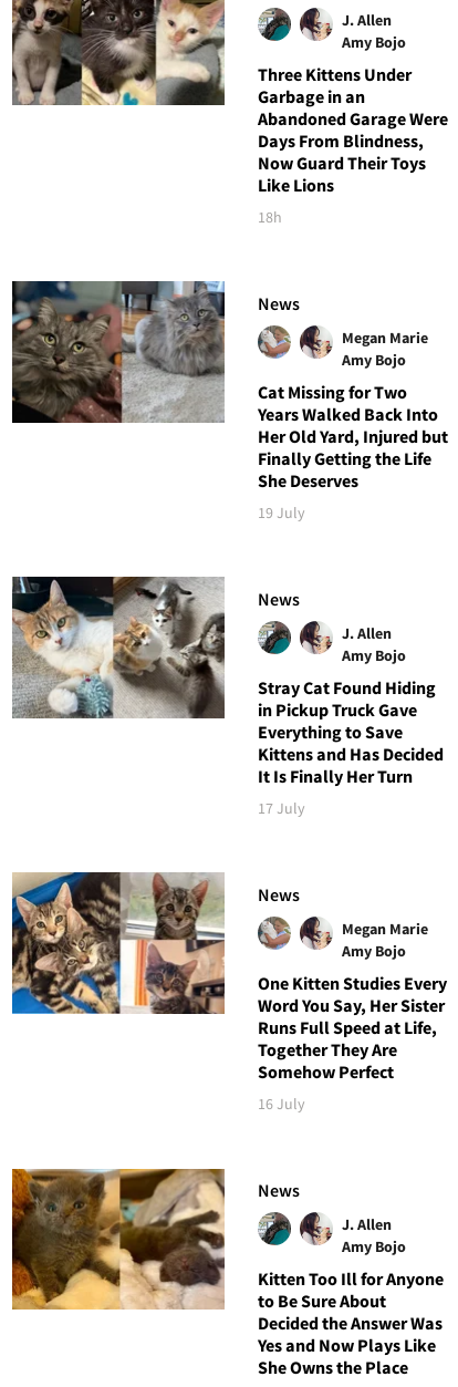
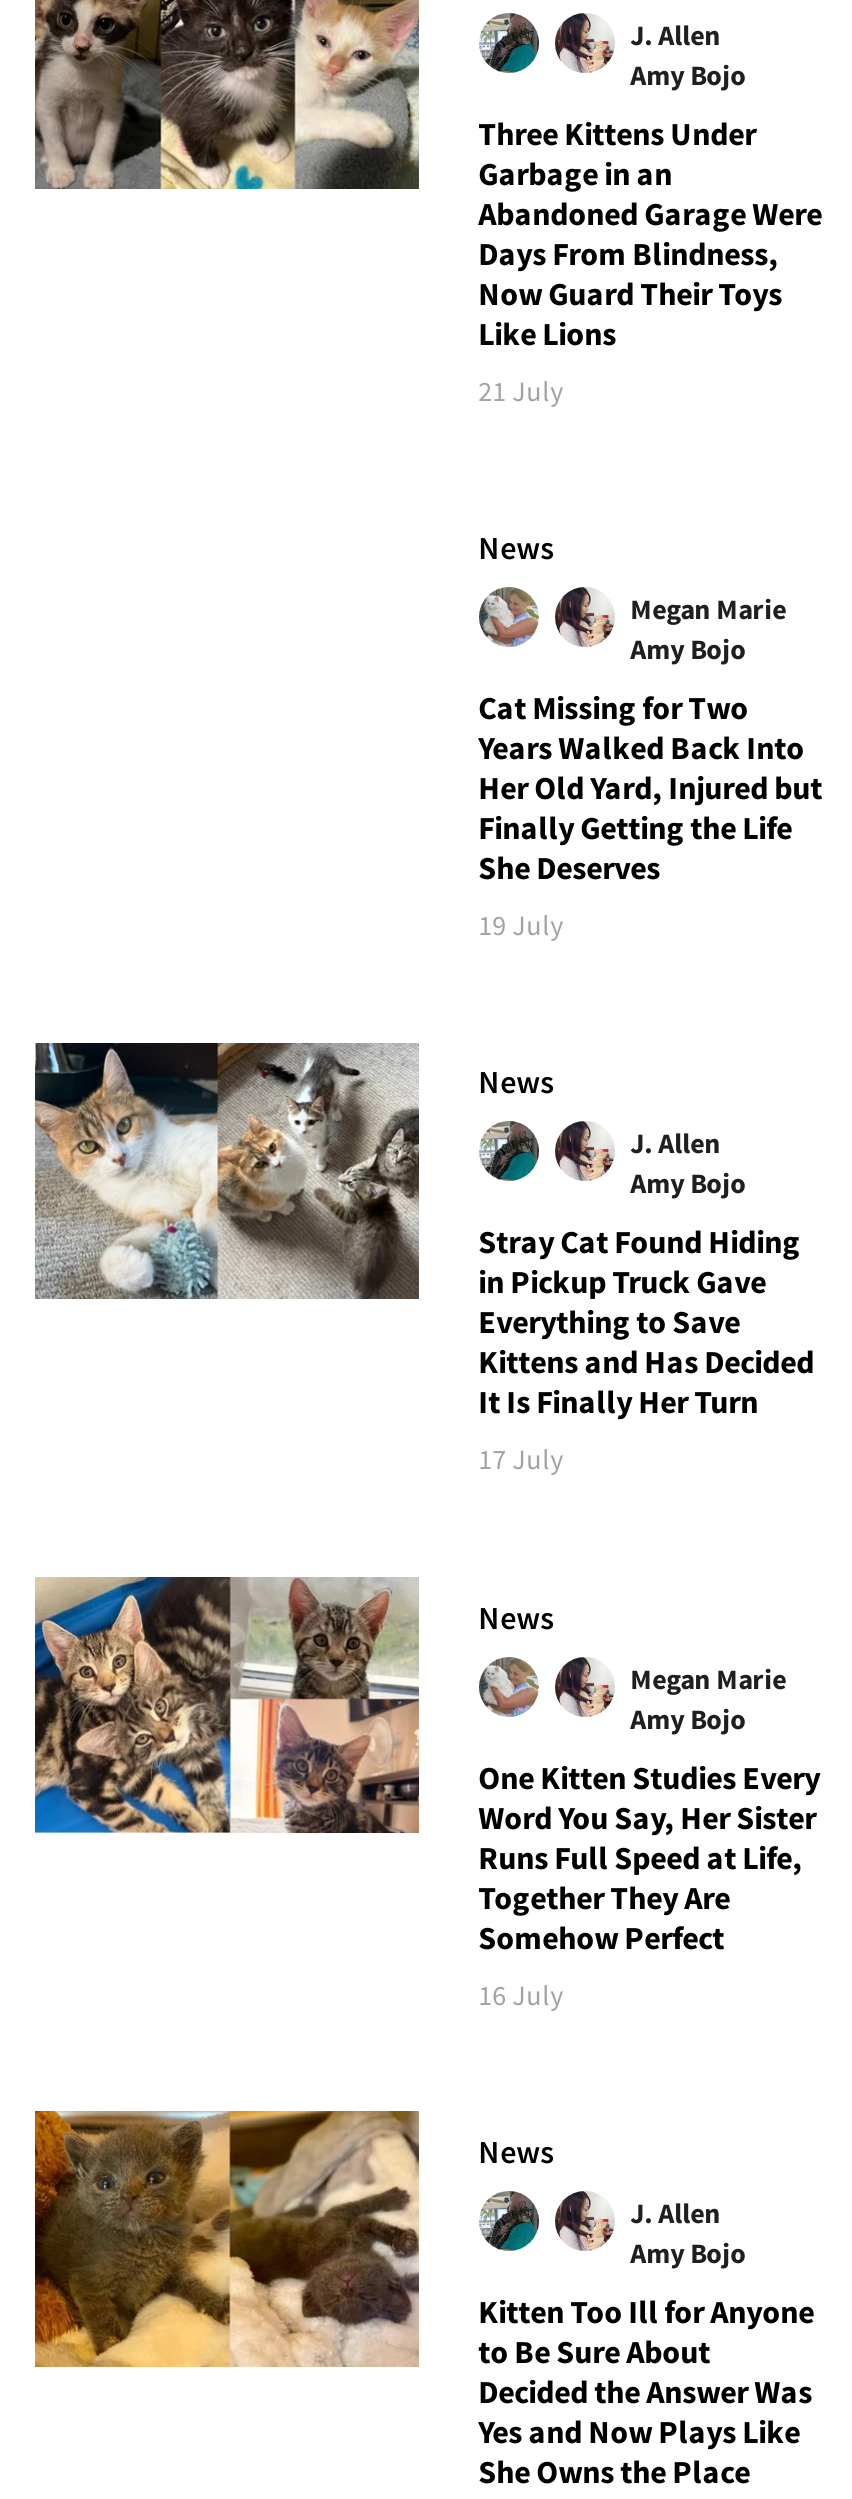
[257,207,282,226] 18h -> [478,373,564,409] 21 July
[11,280,226,424] [image] -> none

